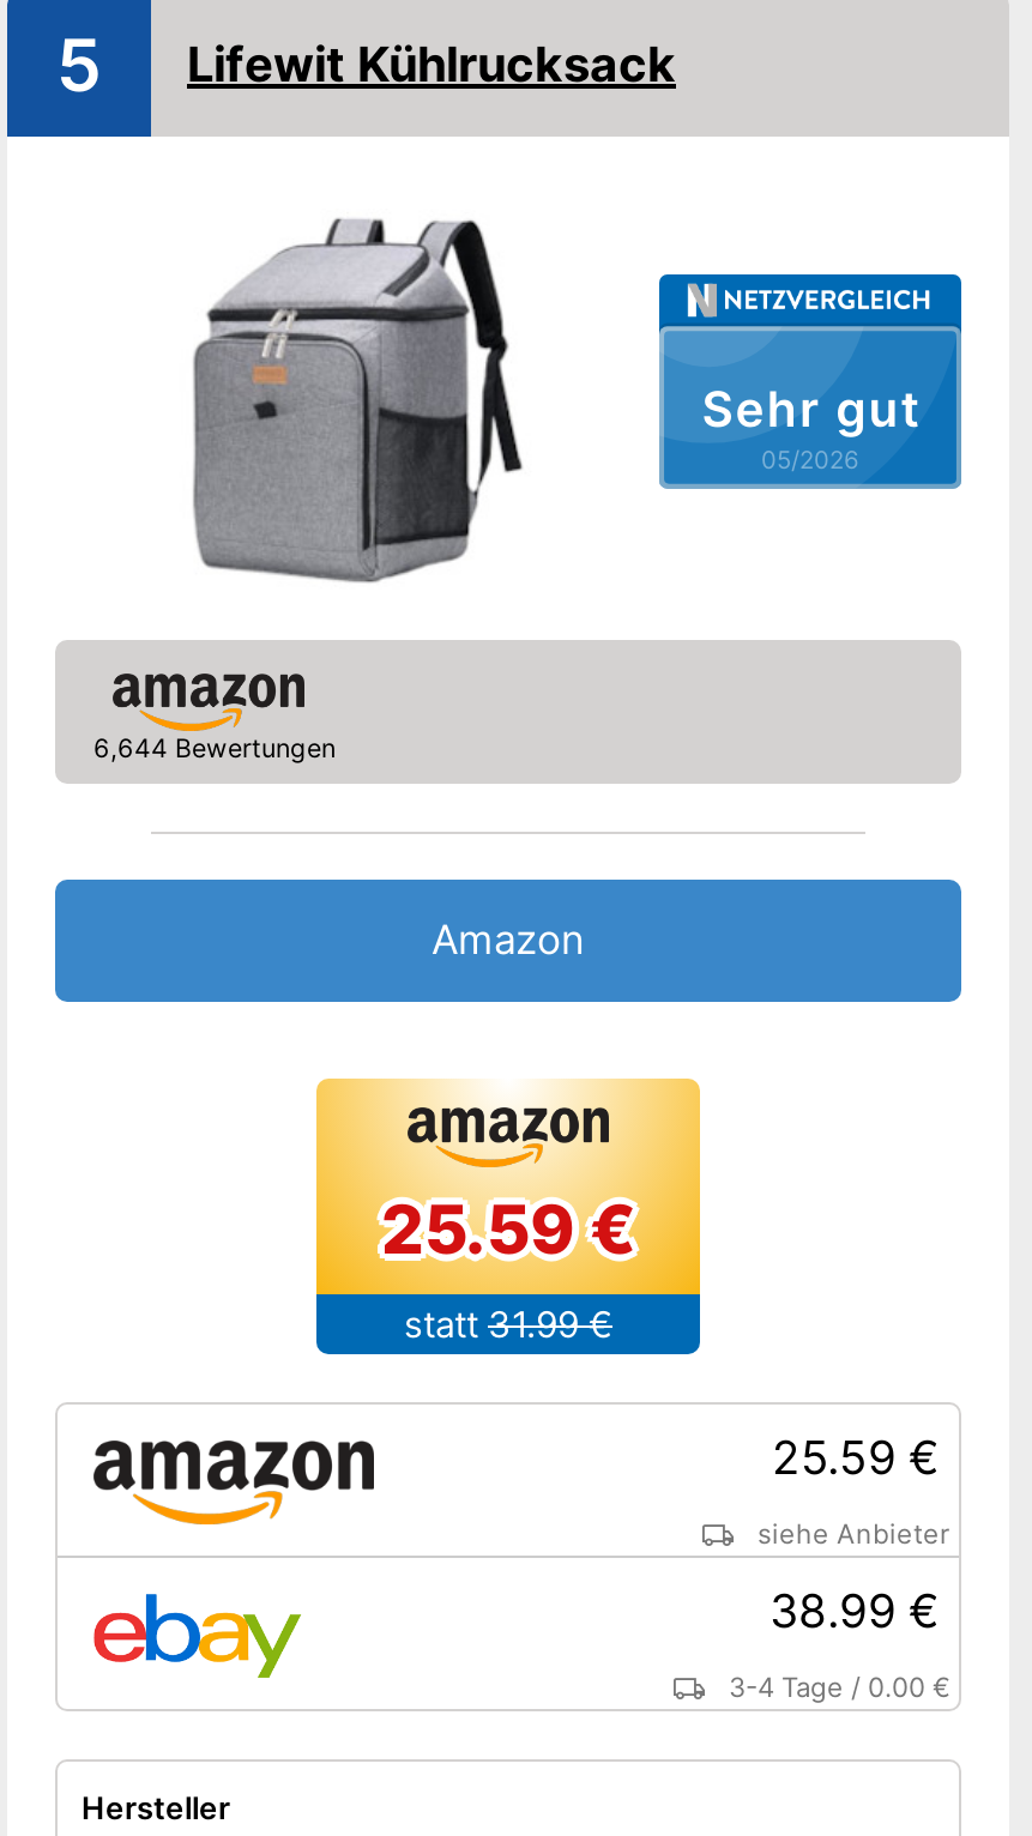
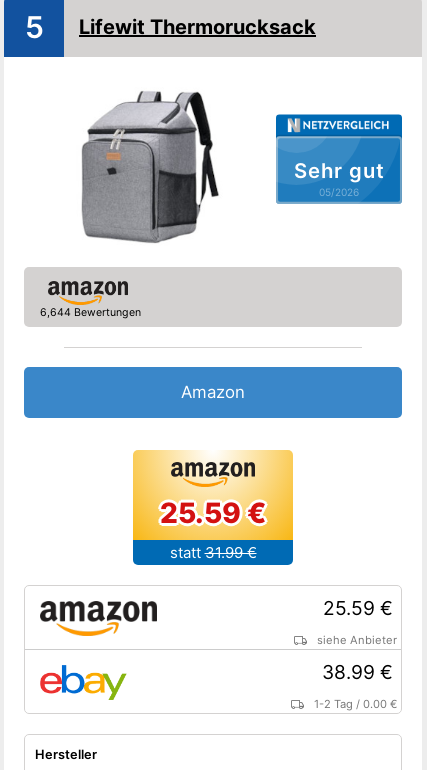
[187,36,676,93] Lifewit Kühlrucksack -> [79,15,316,39] Lifewit Thermorucksack
[729,1669,949,1703] 3-4 Tage / 0.00 € -> [314,696,397,710] 1-2 Tag / 0.00 €

